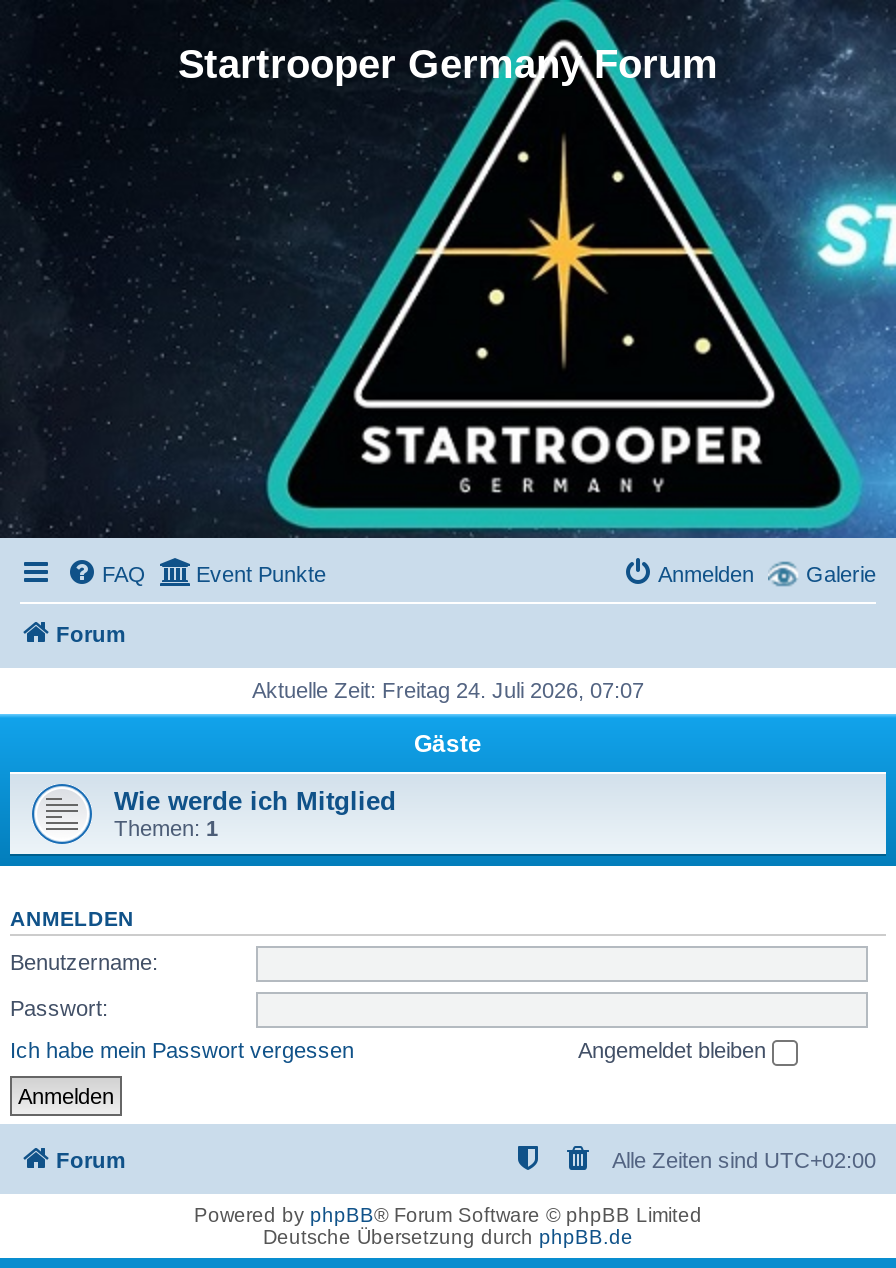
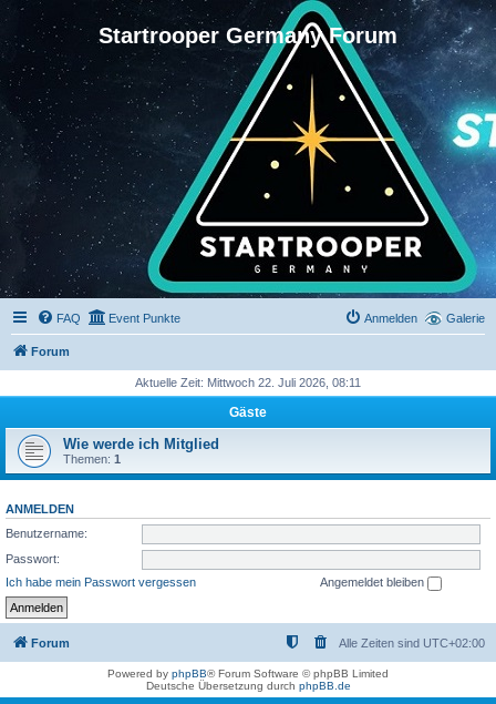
[252,678,644,702] Aktuelle Zeit: Freitag 24. Juli 2026, 07:07 -> [135,376,361,389] Aktuelle Zeit: Mittwoch 22. Juli 2026, 08:11

